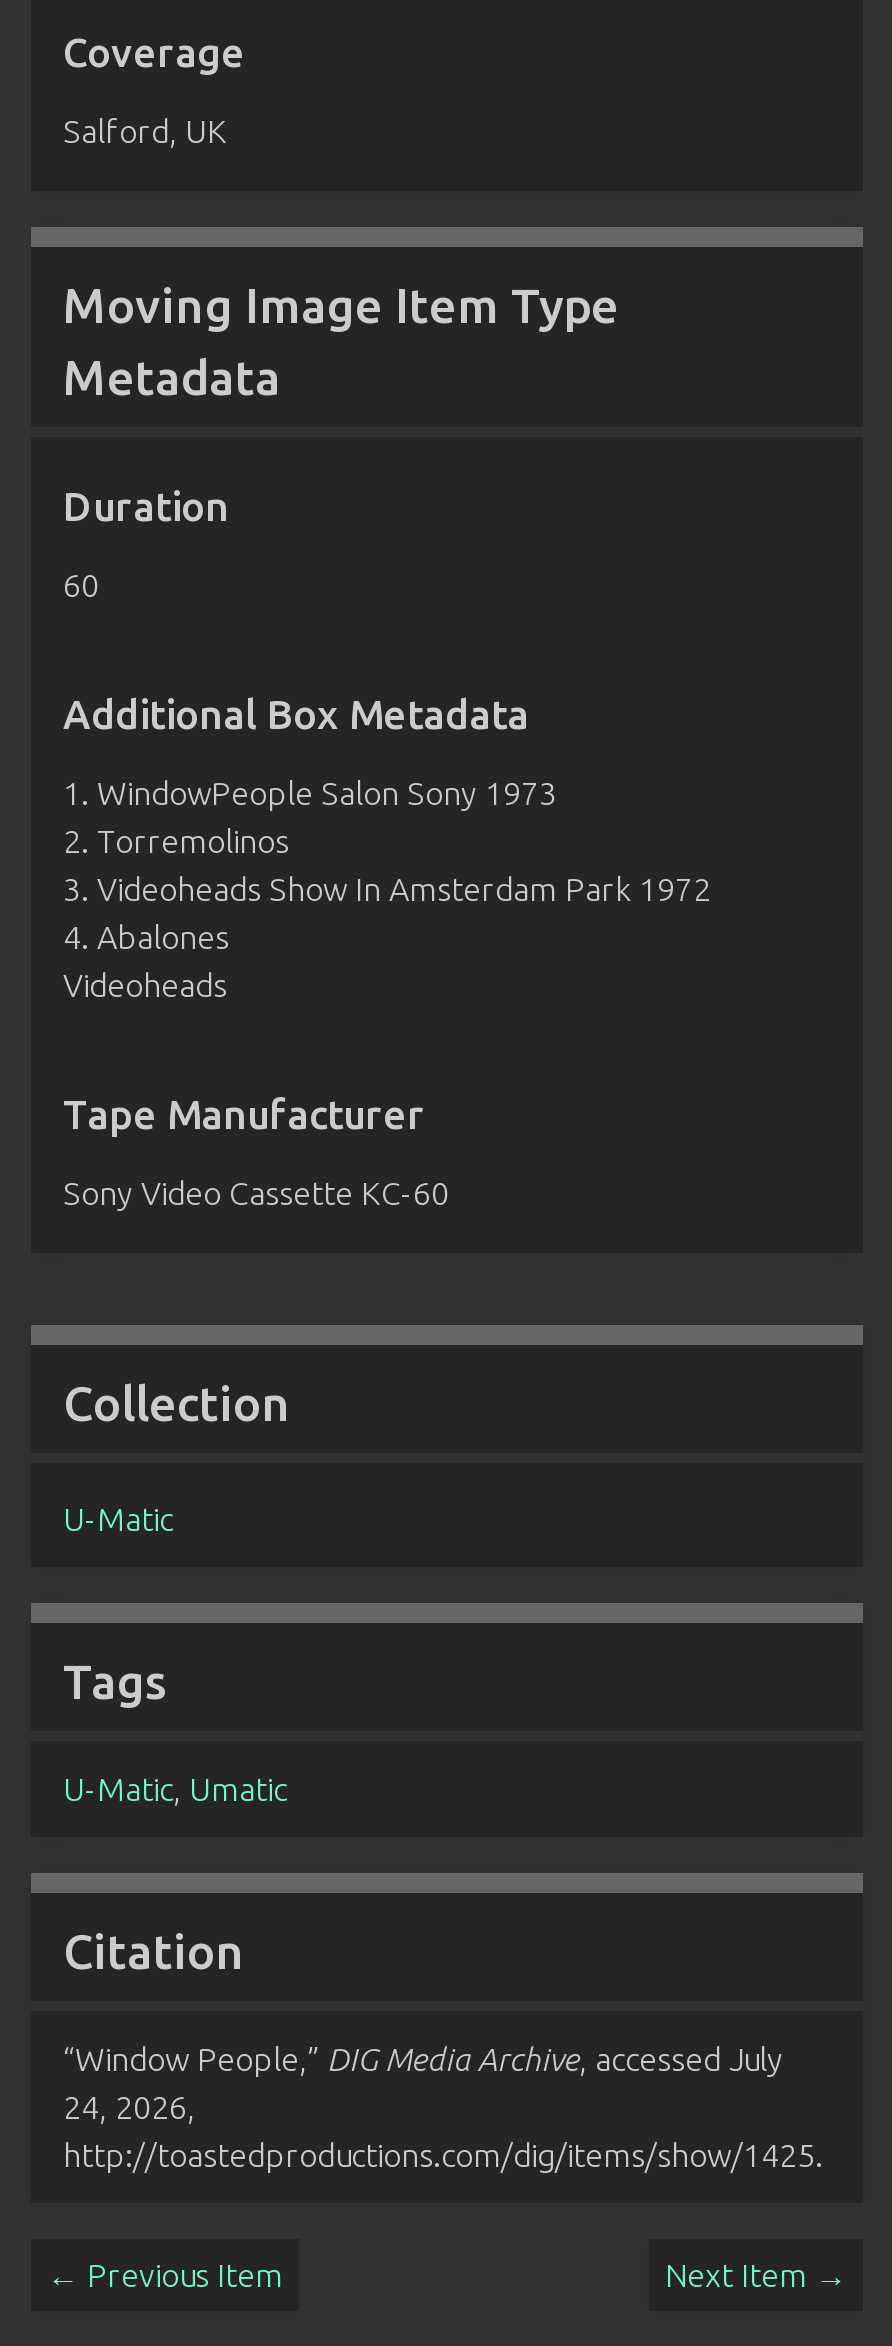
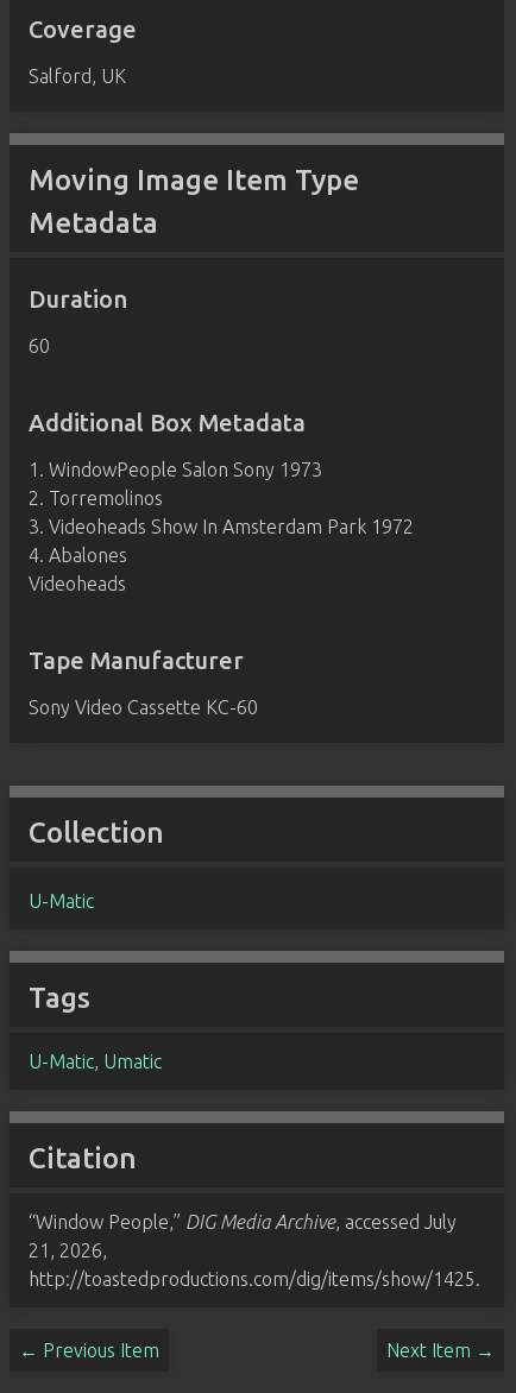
[63,2089,195,2125] 24, 2026, -> [29,1240,107,1261] 21, 2026,

